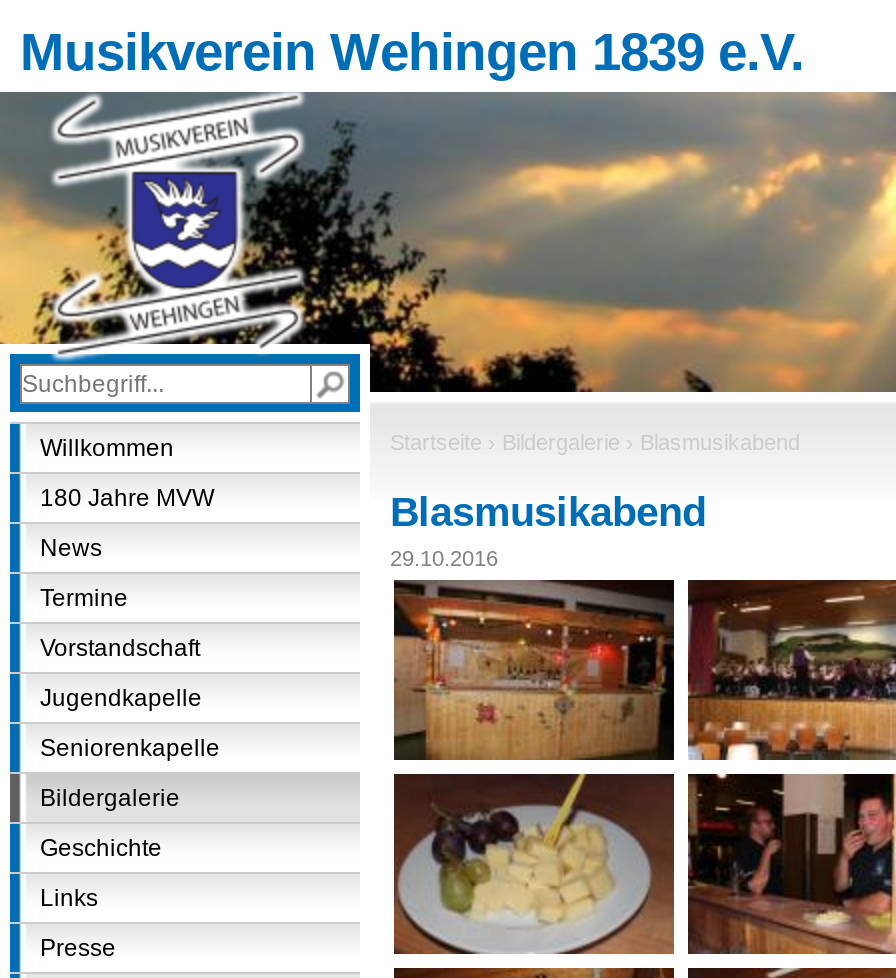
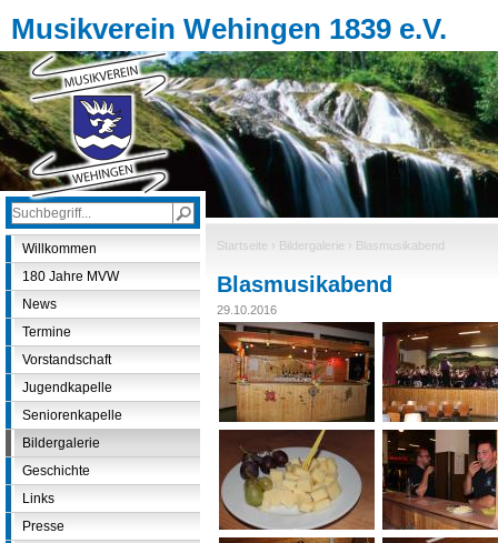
[6,90,890,394] [image] -> [3,50,495,219] [image]

